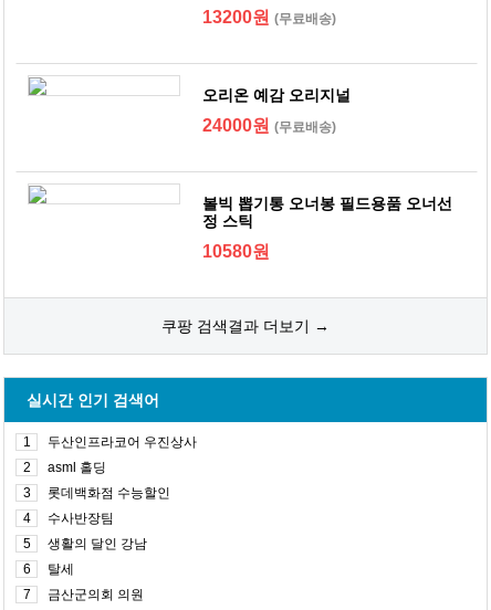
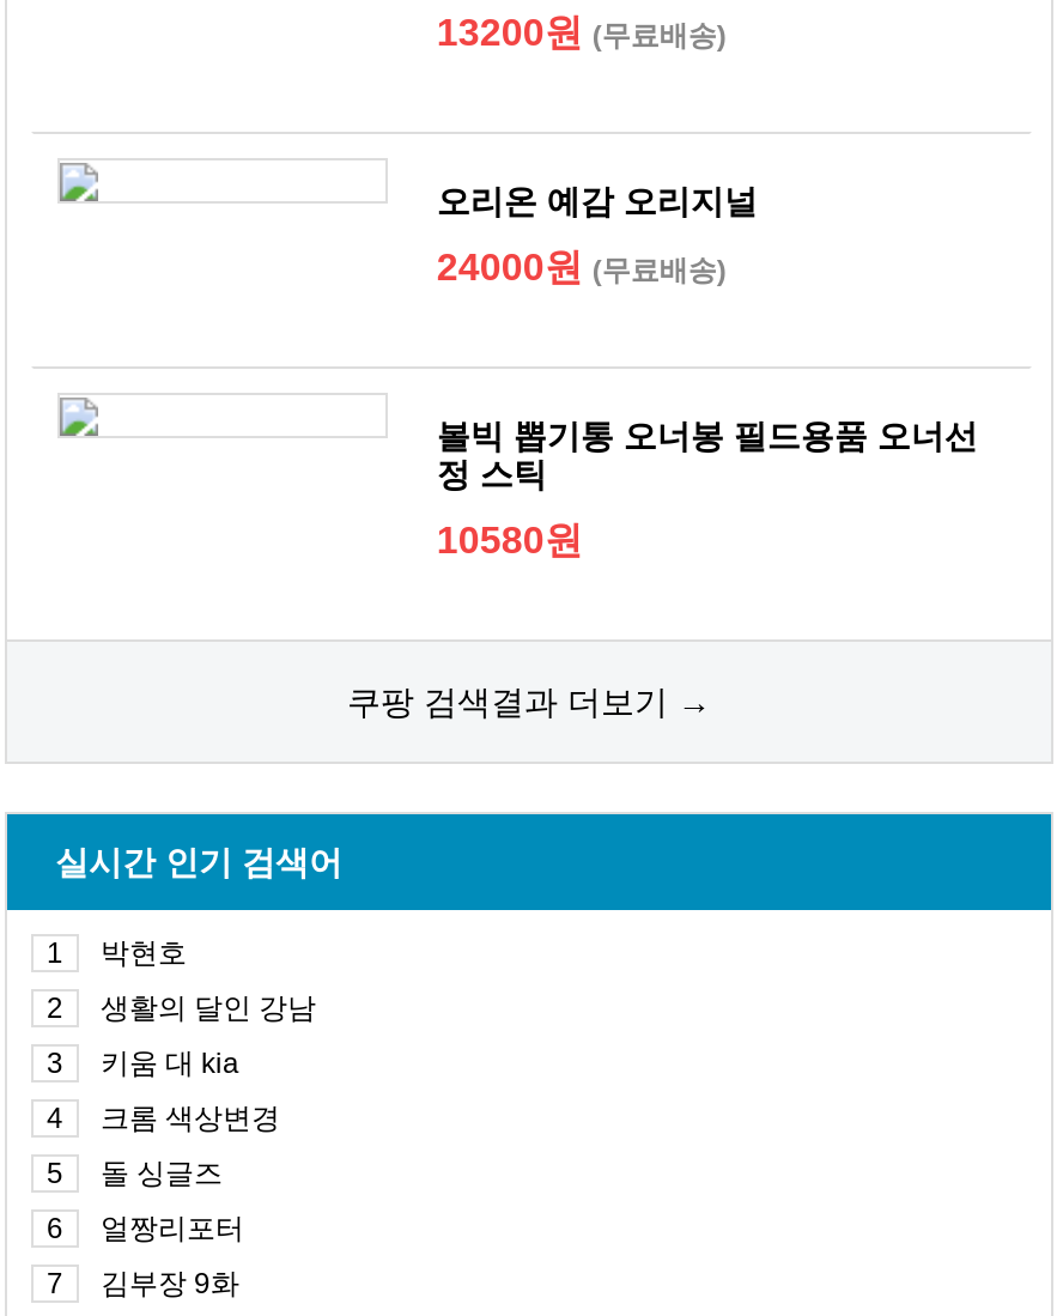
[48,434,197,450] 두산인프라코어 우진상사 -> [101,936,187,970] 박현호
[48,460,106,475] asml 홀딩 -> none
[48,485,170,501] 롯데백화점 수능할인 -> [101,1047,239,1080] 키움 대 kia
[48,511,114,526] 수사반장팀 -> [101,1102,280,1135] 크롬 색상변경
moved [48,536,147,551] -> [101,991,316,1025]: 생활의 달인 강남
none -> [101,1157,223,1190] 돌 싱글즈
[48,561,74,577] 탈세 -> [101,1212,244,1245] 얼짱리포터
[48,587,144,602] 금산군의회 의원 -> [101,1267,239,1300] 김부장 9화

